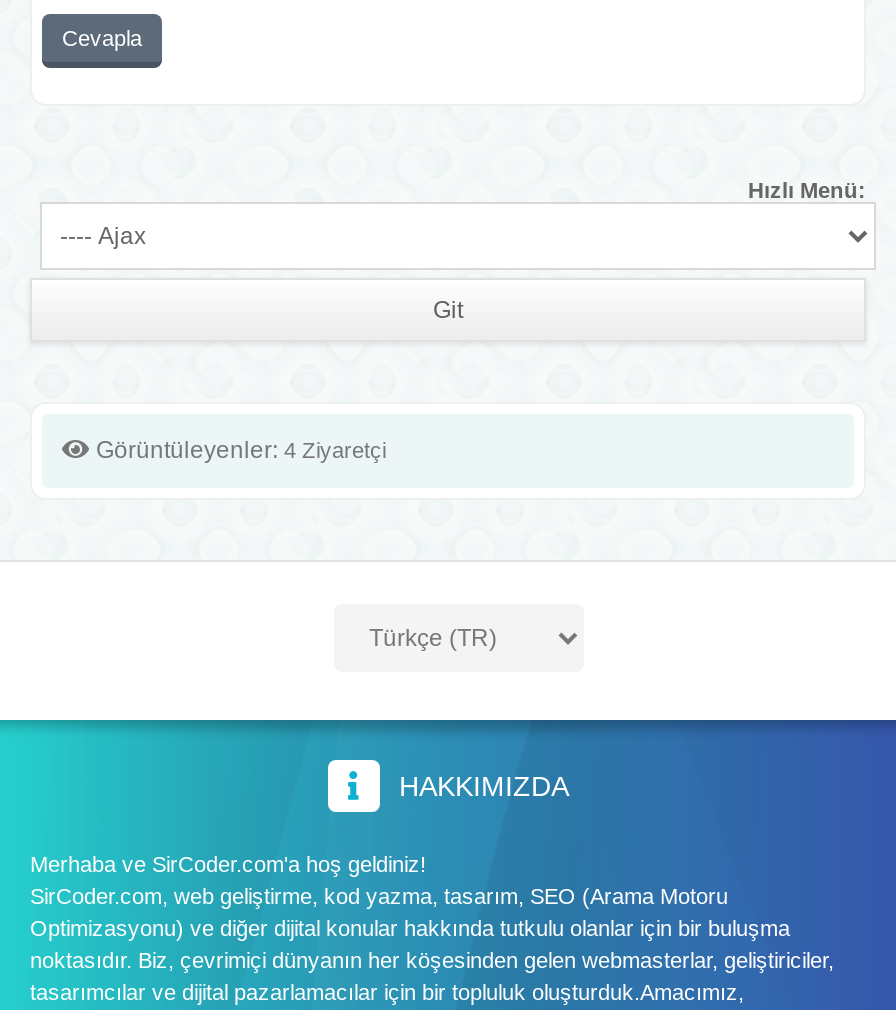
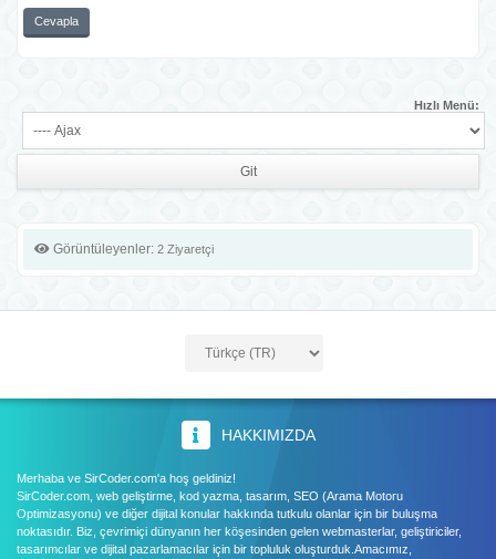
[90,436,386,464] Görüntüleyenler: 4 Ziyaretçi -> [50,241,214,257] Görüntüleyenler: 2 Ziyaretçi

